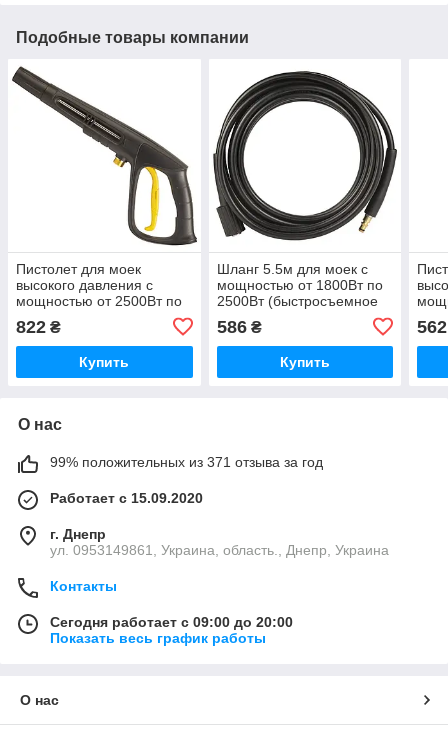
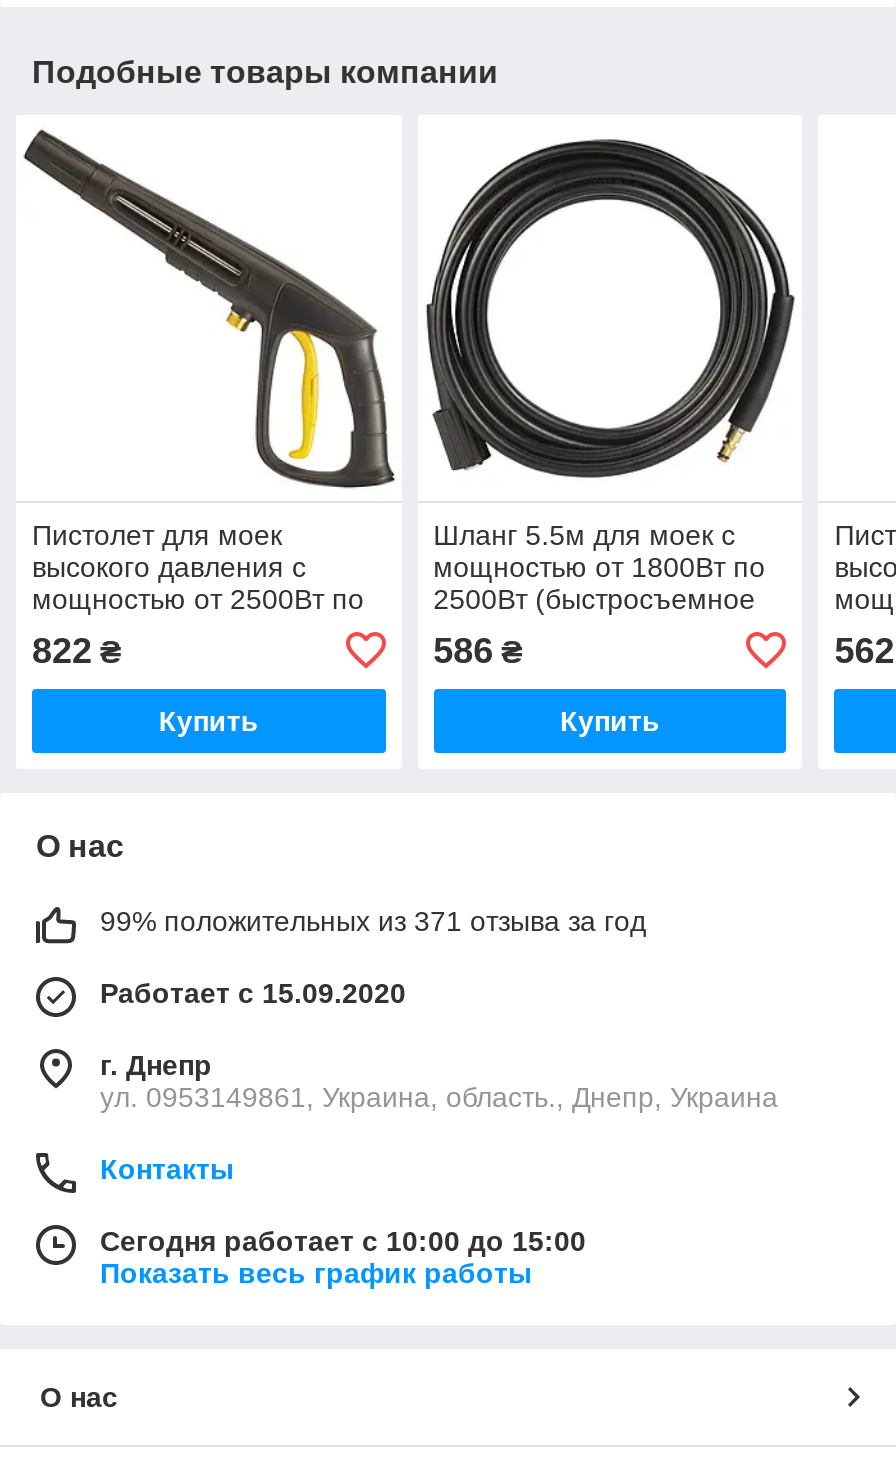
[50,614,293,630] Сегодня работает с 09:00 до 20:00 -> [100,1225,586,1257] Сегодня работает с 10:00 до 15:00

